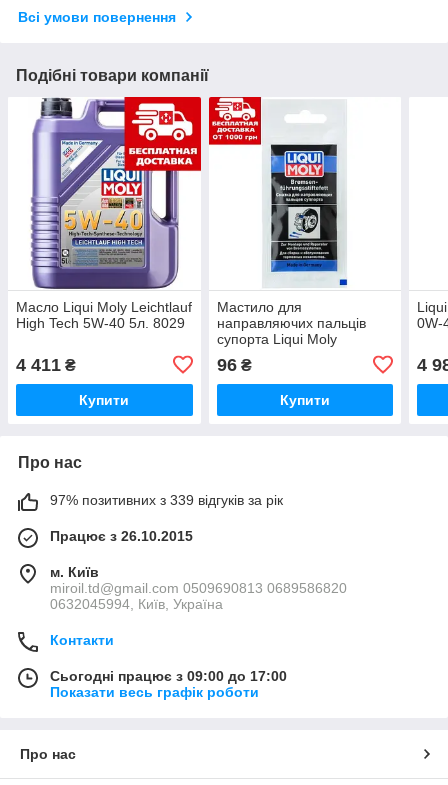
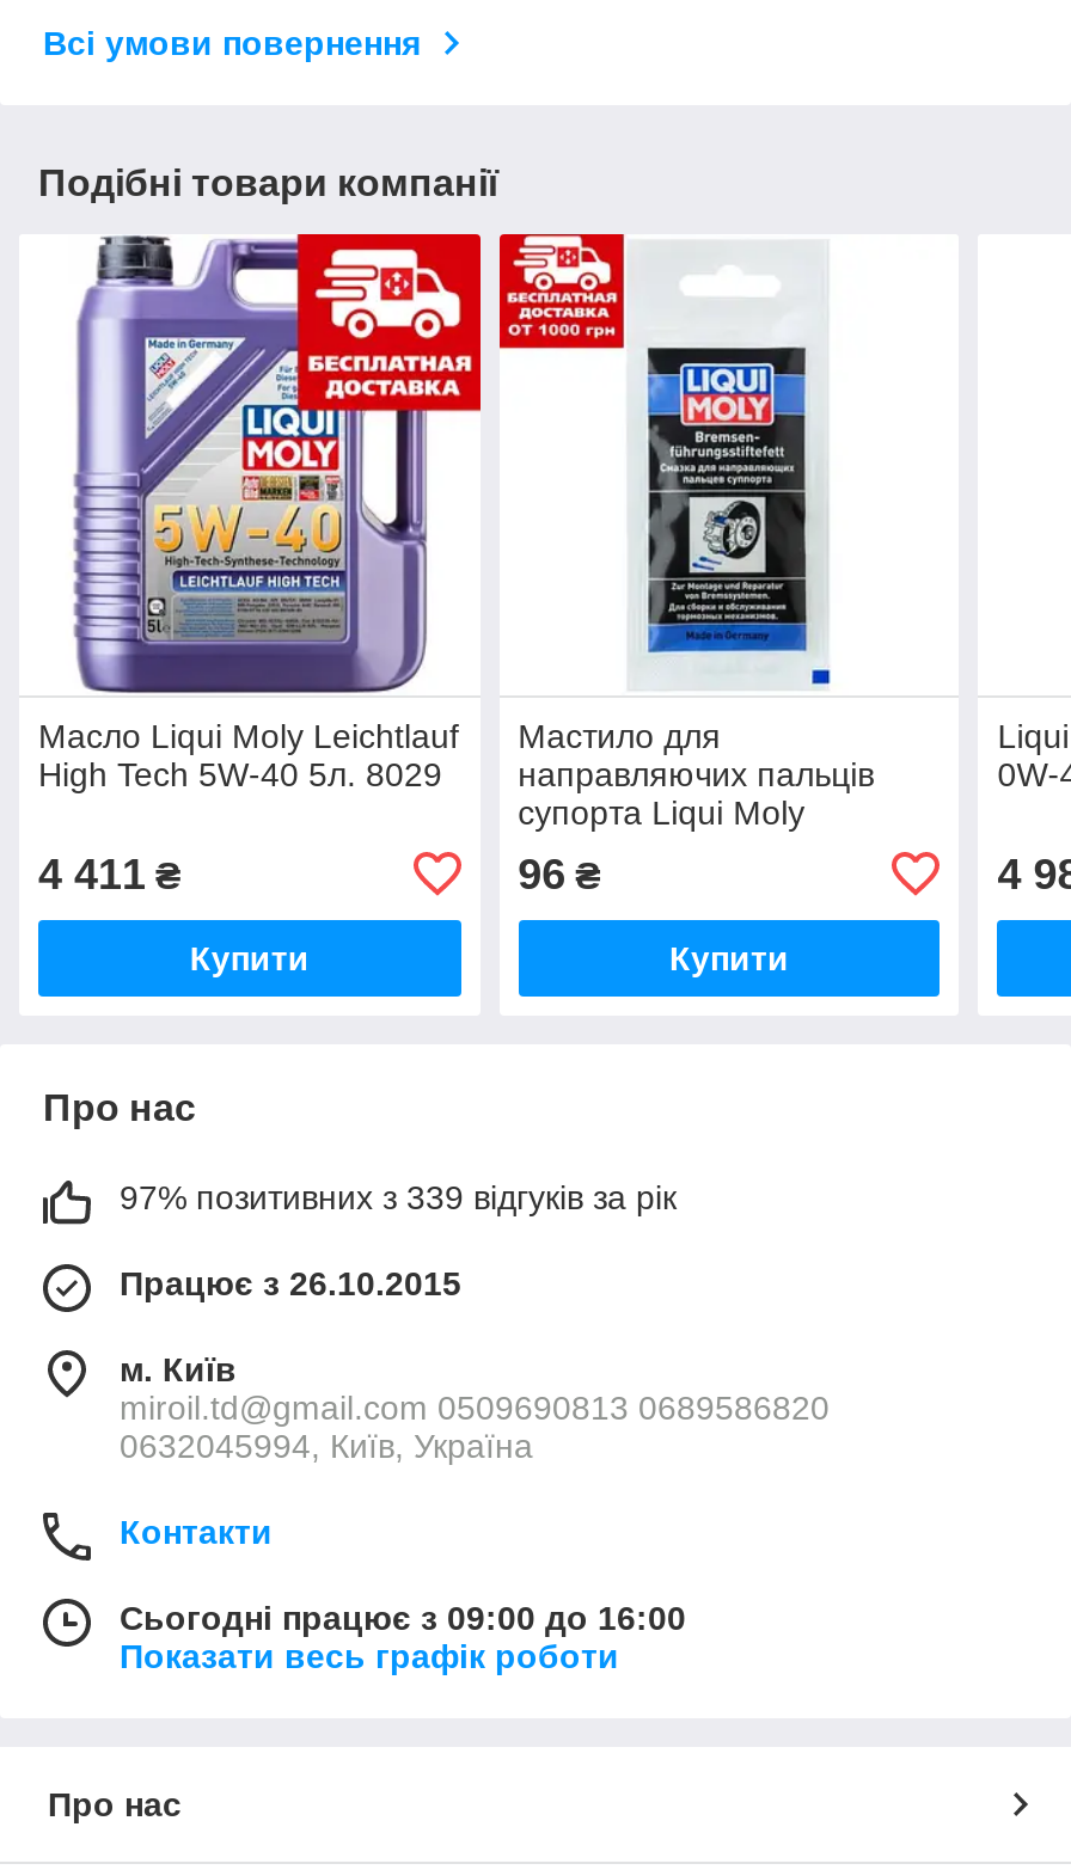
[50,668,287,684] Сьогодні працює з 09:00 до 17:00 -> [120,1598,686,1637] Сьогодні працює з 09:00 до 16:00

